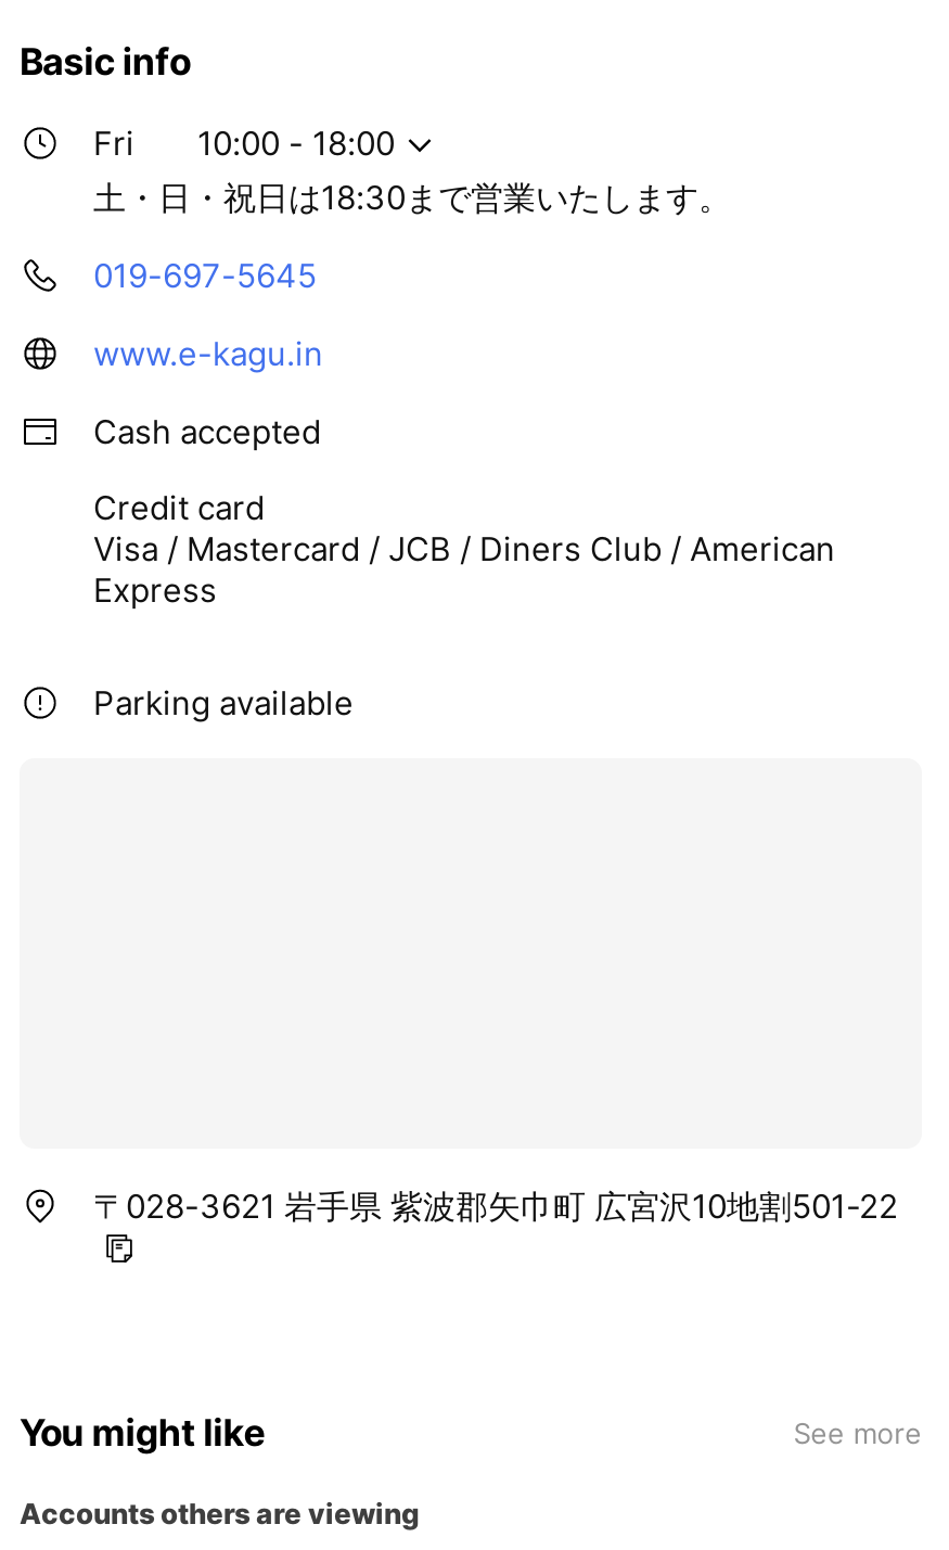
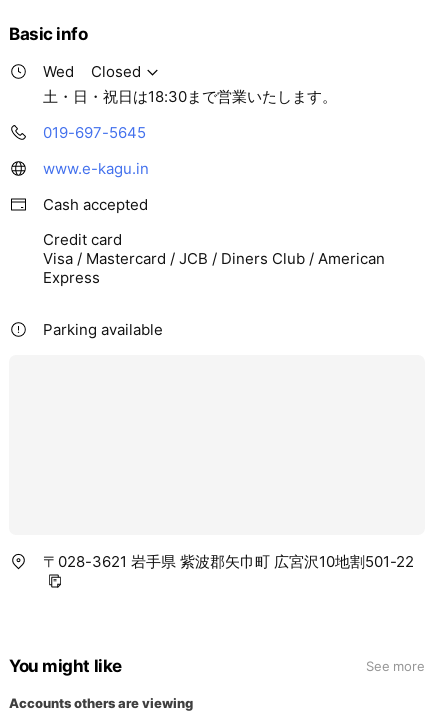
[93,123,395,164] Fri | 10:00 - 18:00 -> [43,62,141,81] Wed | Closed

